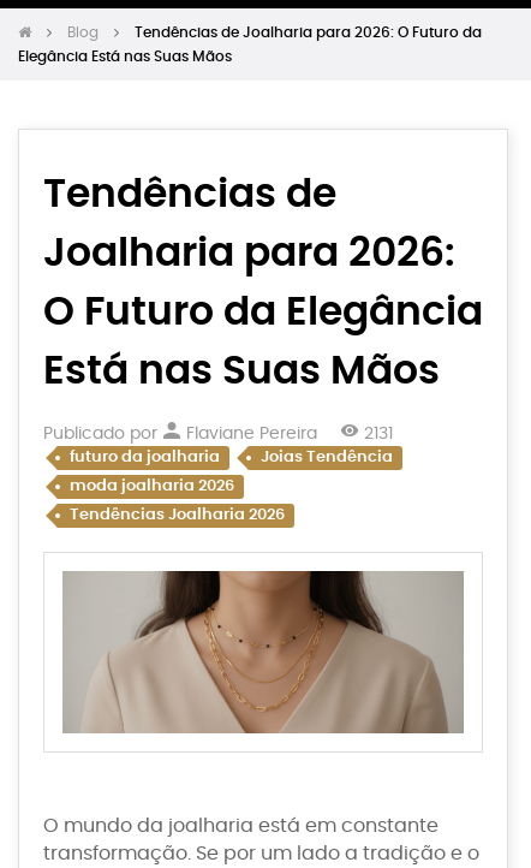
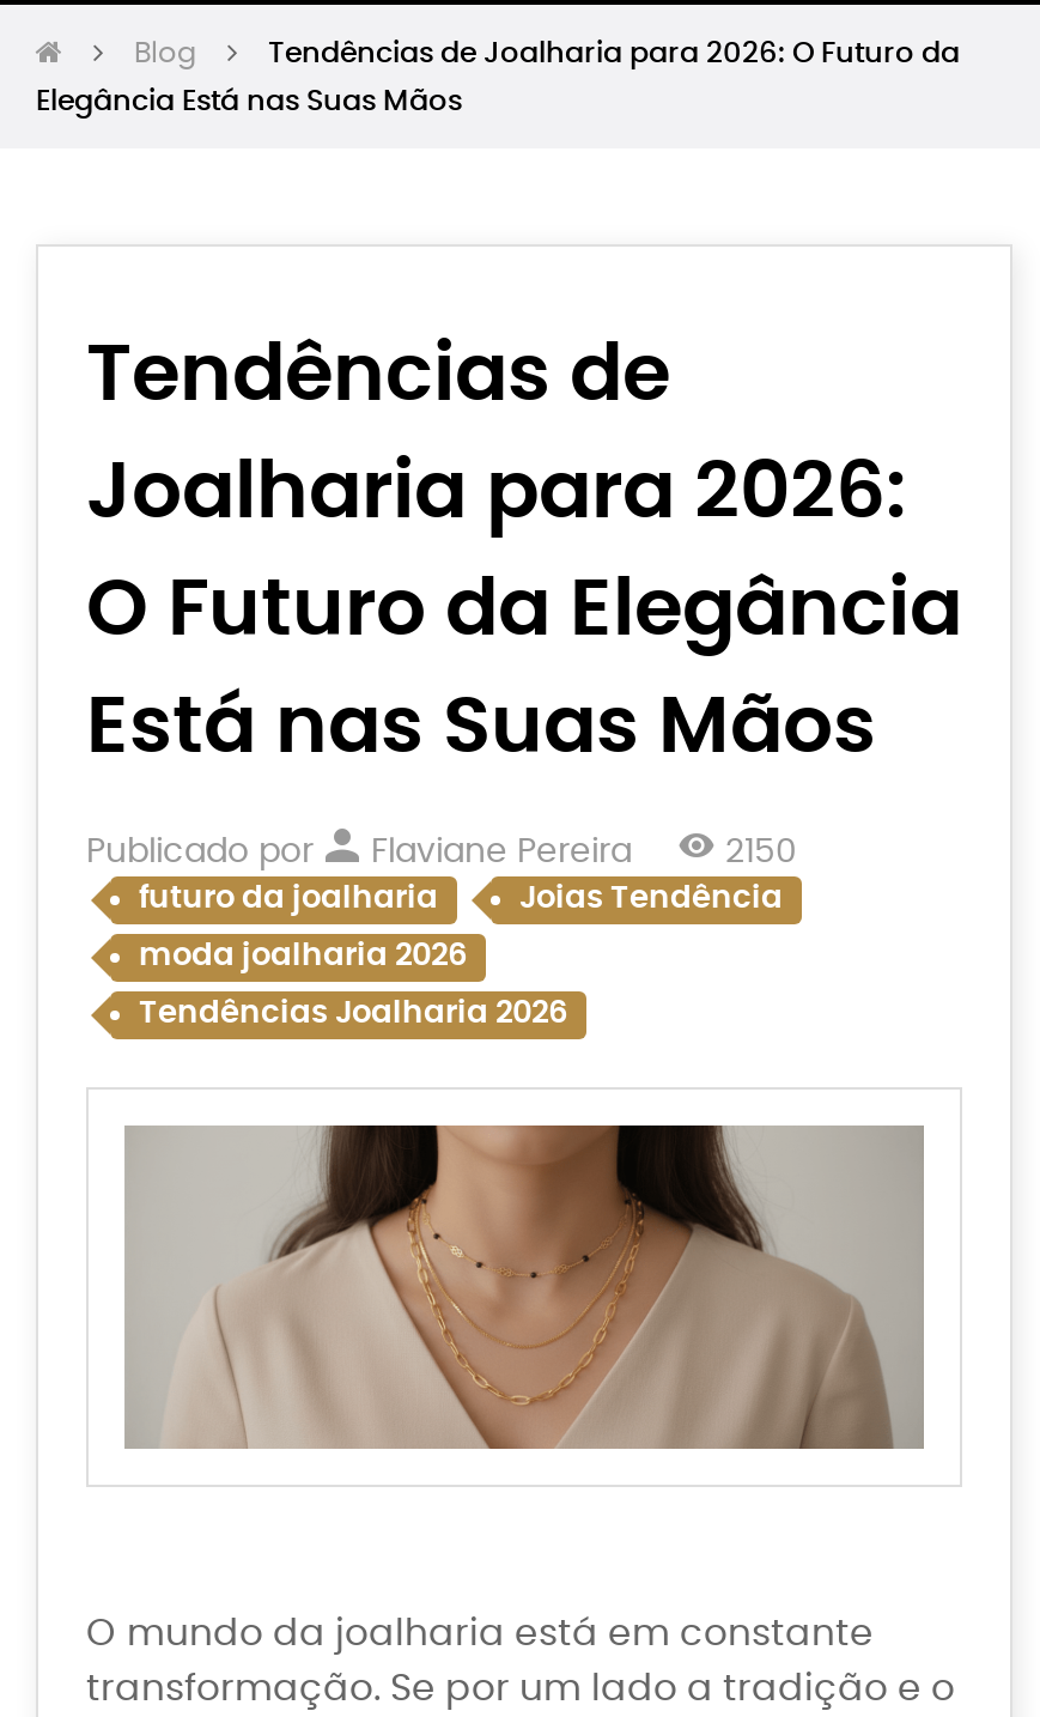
[359,426,393,443] 2131 -> [716,836,797,870] 2150

